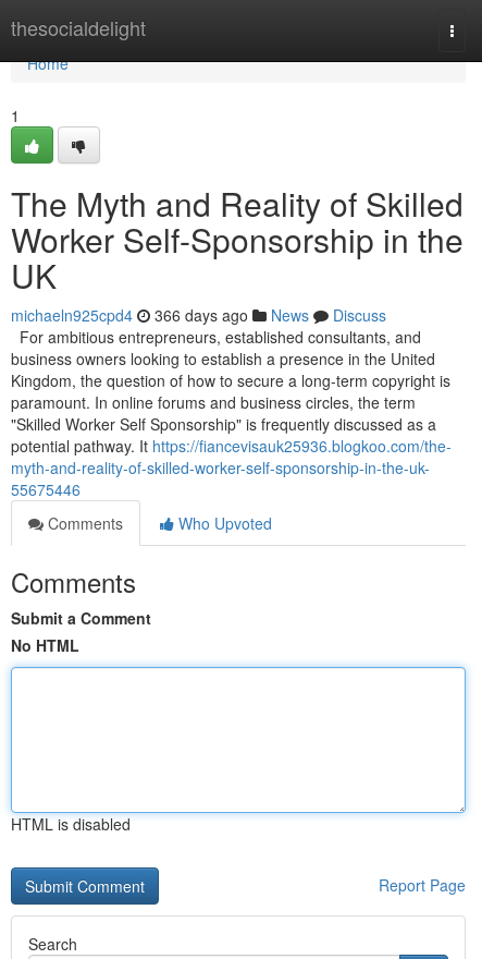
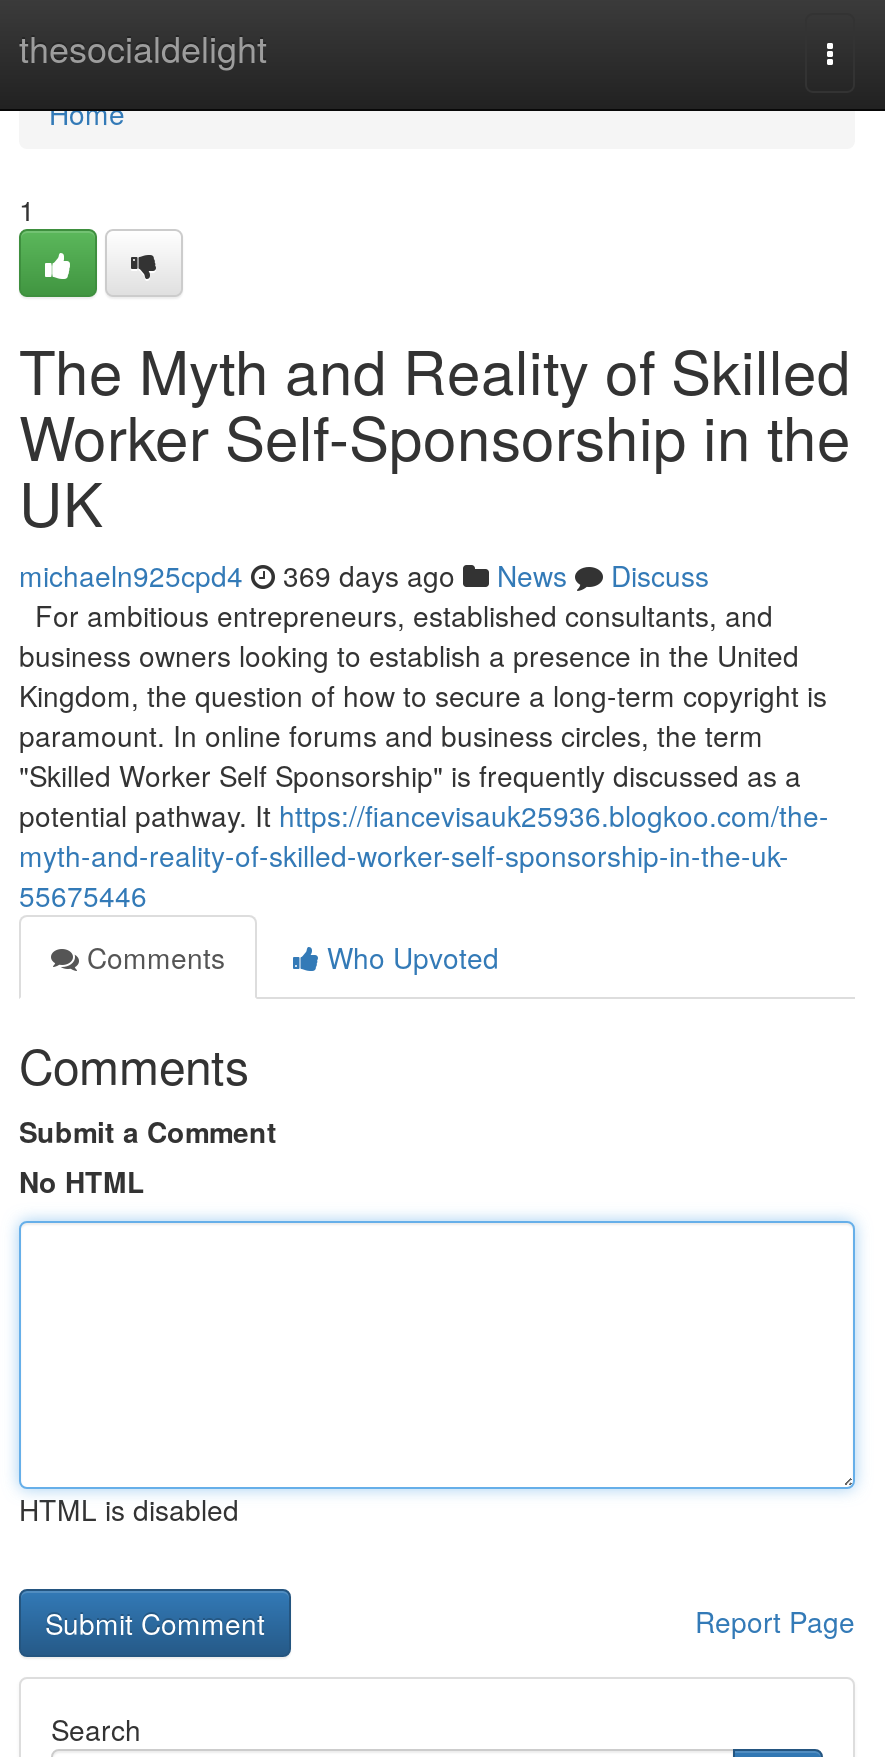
[11,304,386,326] michaeln925cpd4 366 days ago News Discuss -> [19,555,709,595] michaeln925cpd4 369 days ago News Discuss

